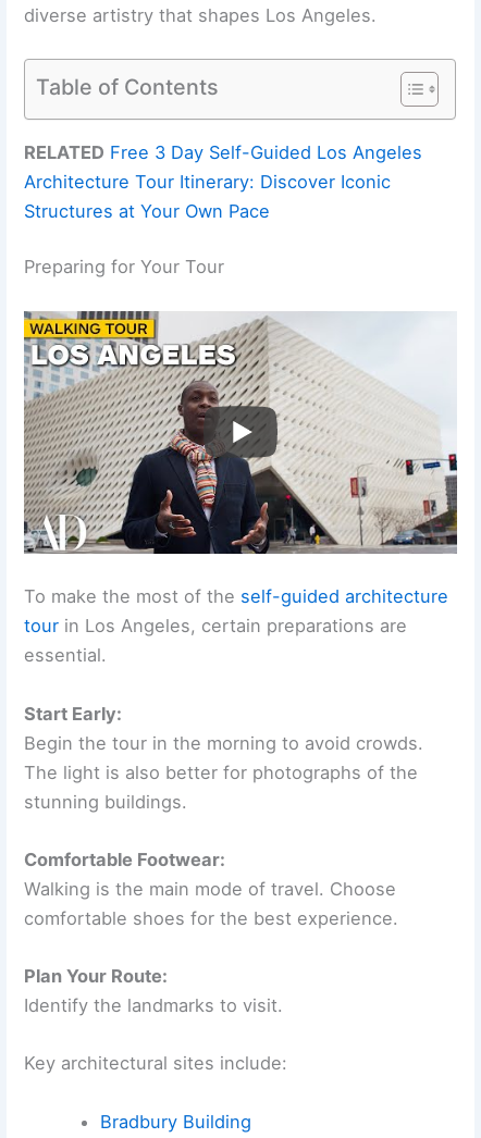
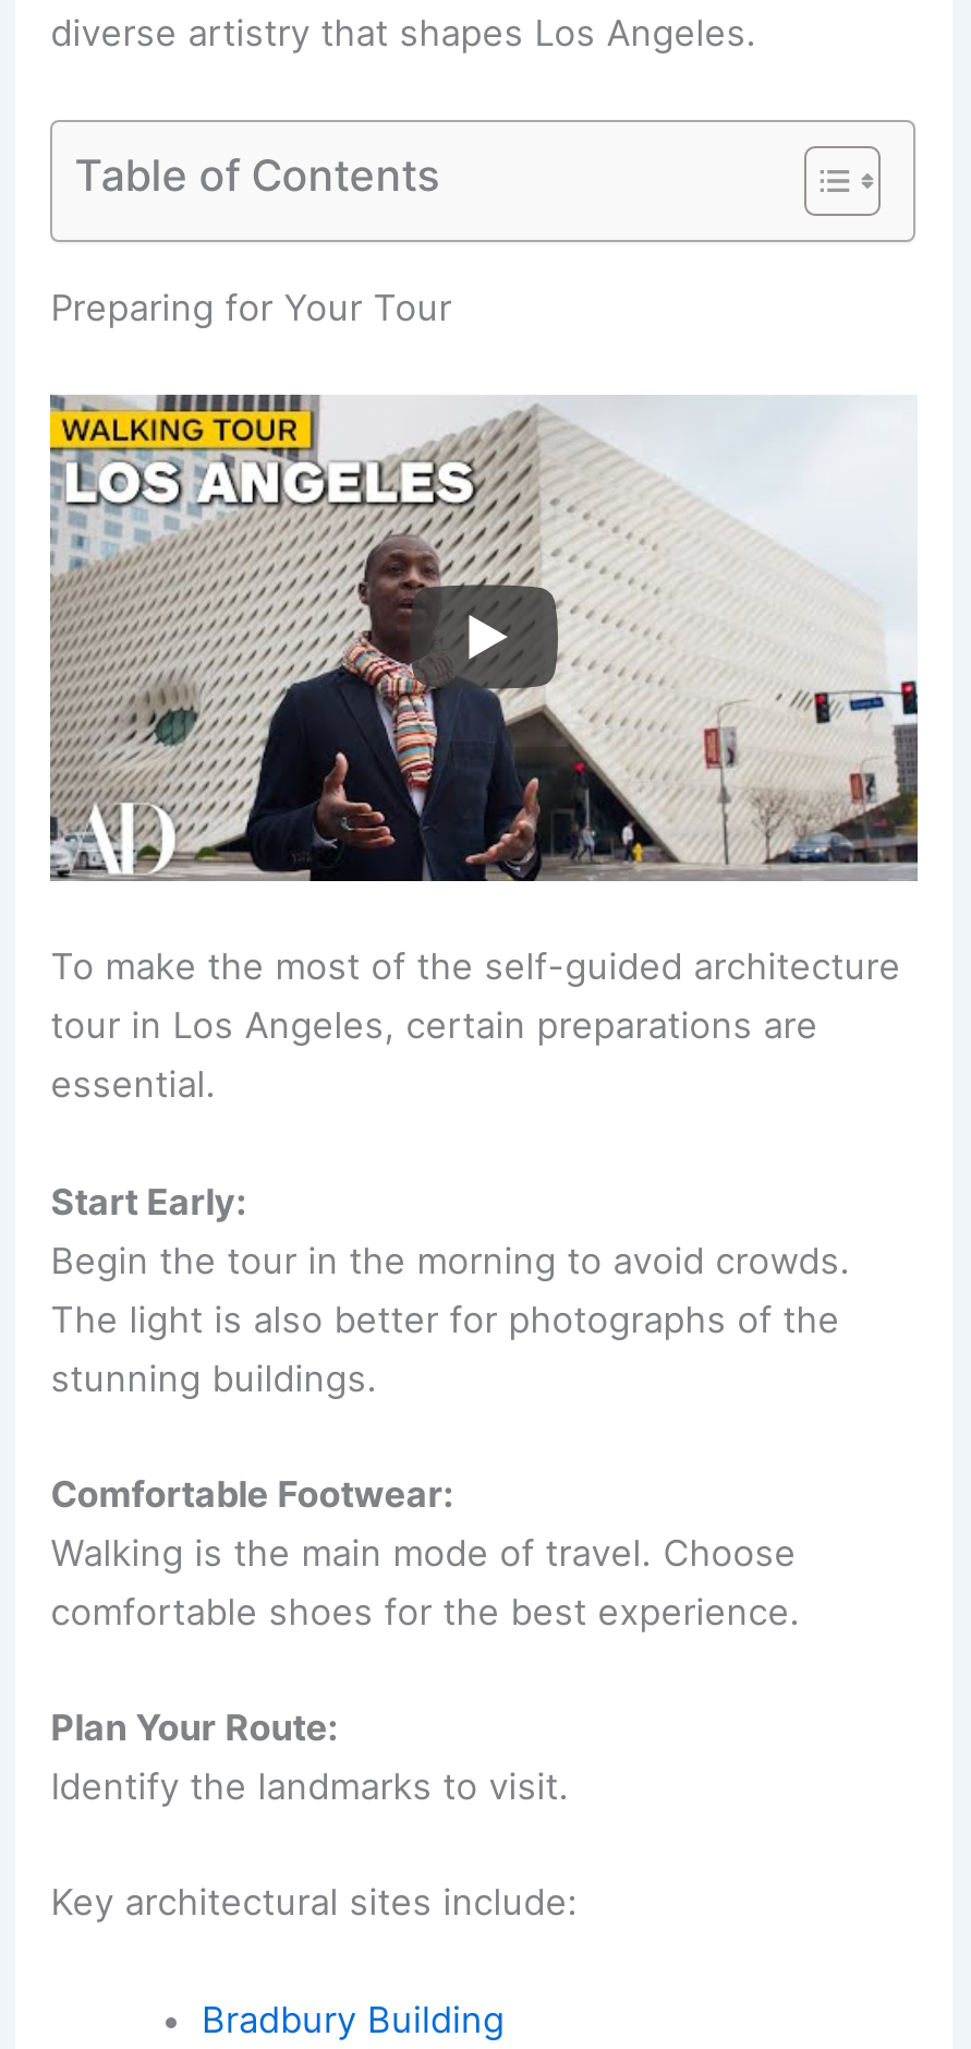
[24,141,423,222] RELATED Free 3 Day Self-Guided Los Angeles | Architecture Tour Itinerary: Discover Iconic | Structures at Your Own Pace -> none

